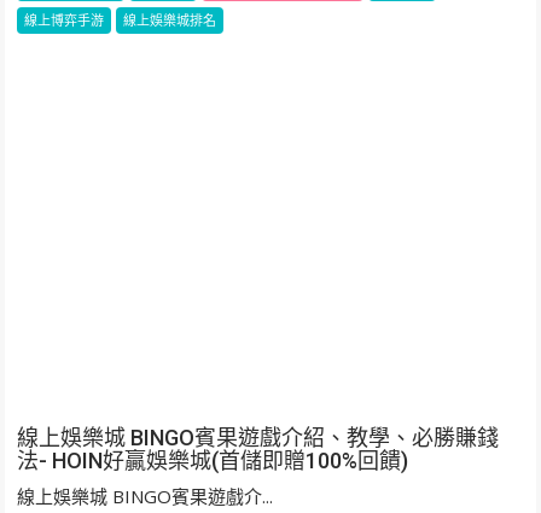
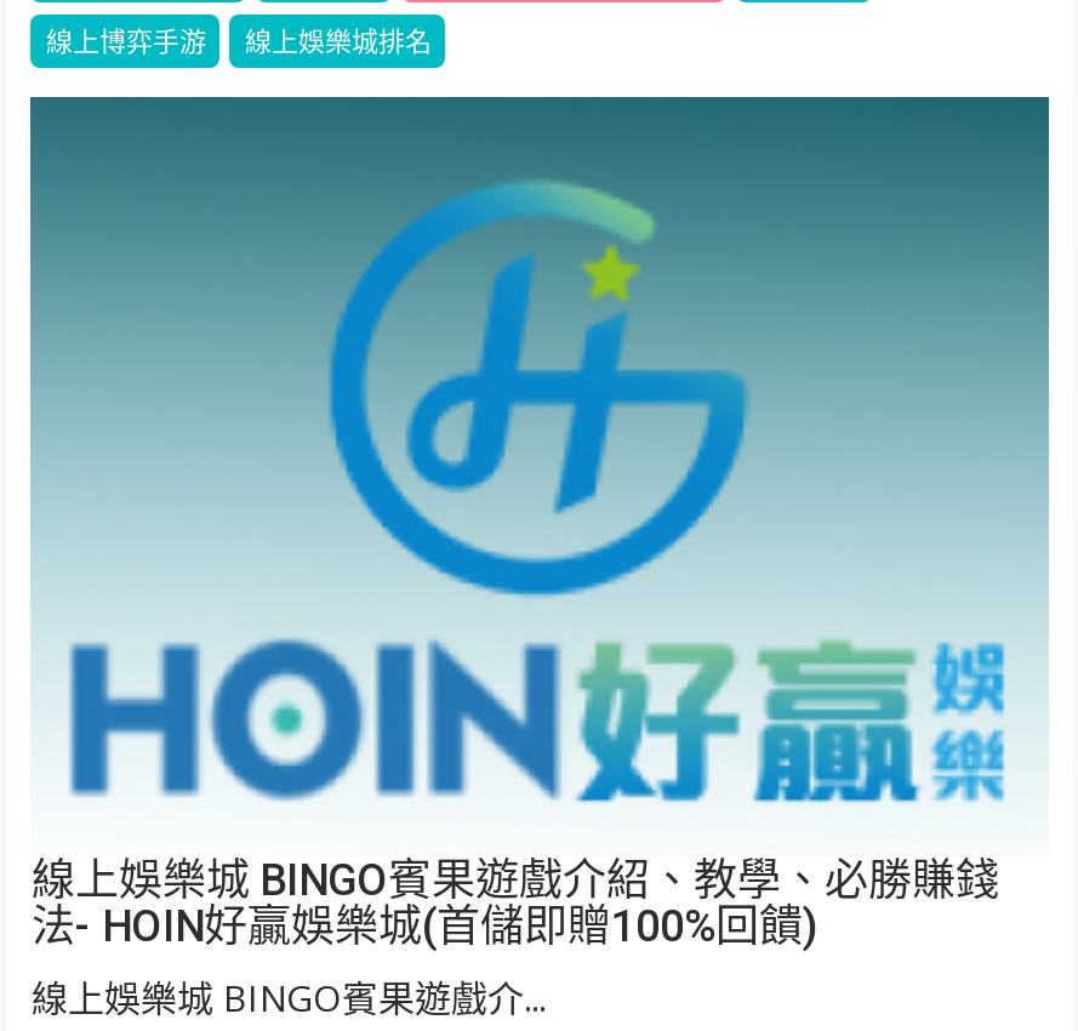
none -> [28,95,1051,805] [image]

